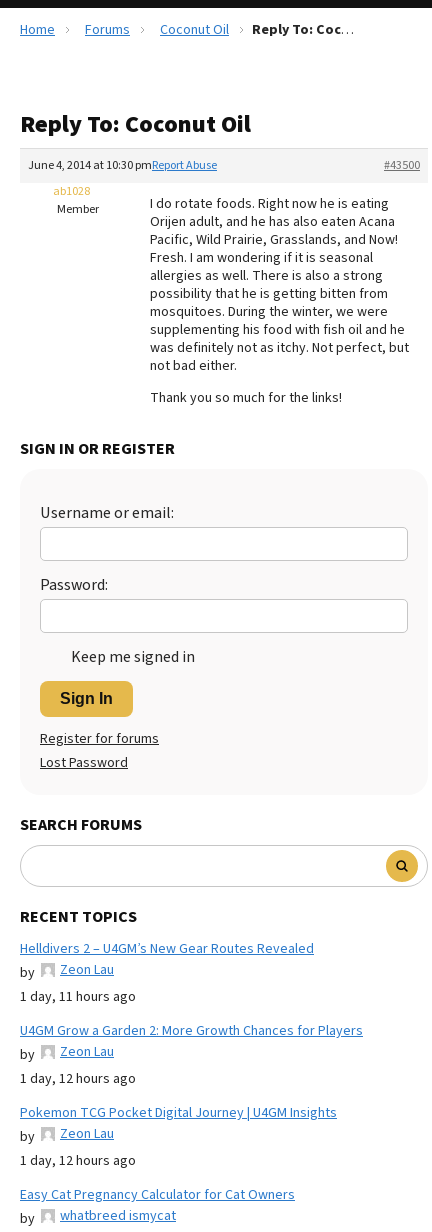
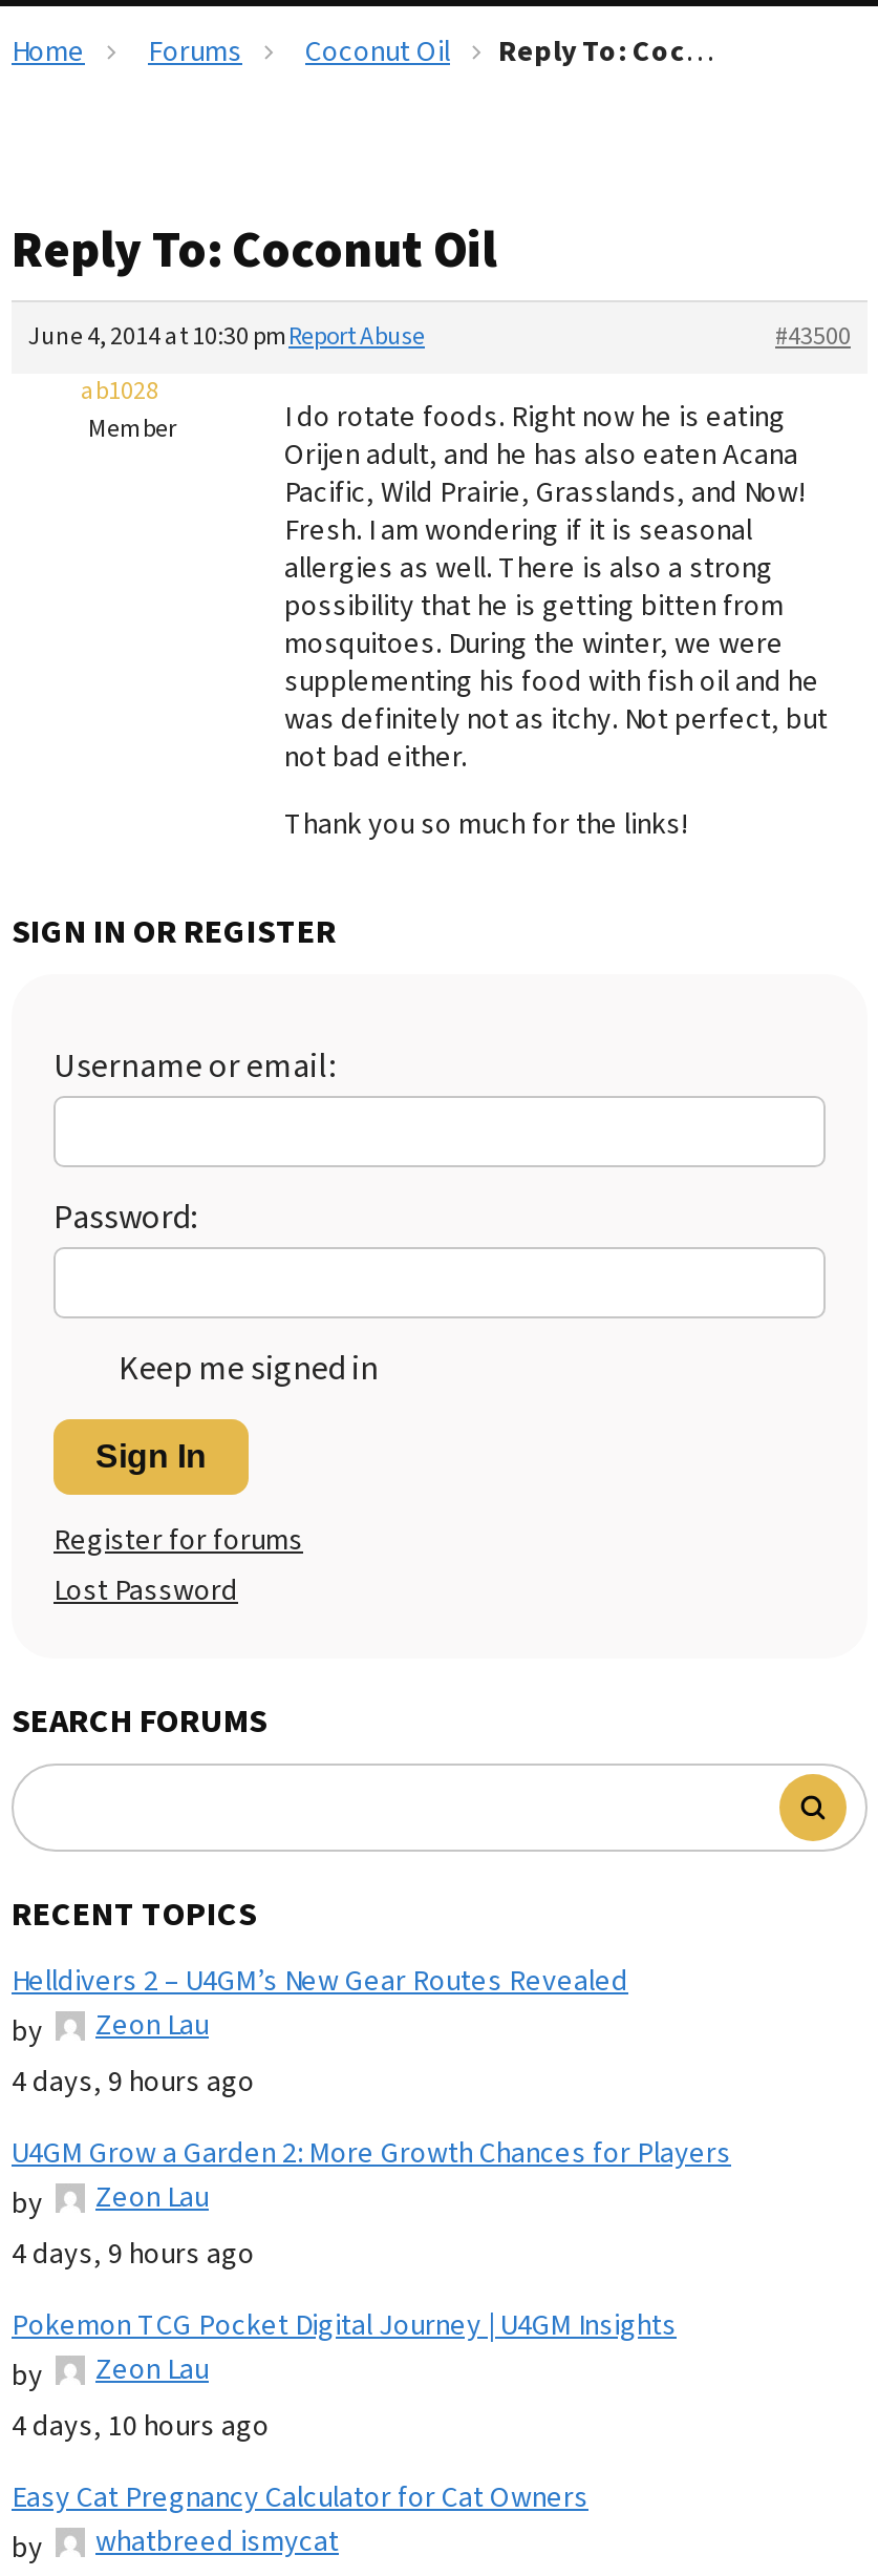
[20,987,136,1007] 1 day, 11 hours ago -> [12,2061,255,2103] 4 days, 9 hours ago
[20,1069,136,1089] 1 day, 12 hours ago -> [12,2233,255,2275] 4 days, 9 hours ago
[20,1151,136,1171] 1 day, 12 hours ago -> [12,2405,270,2447] 4 days, 10 hours ago

